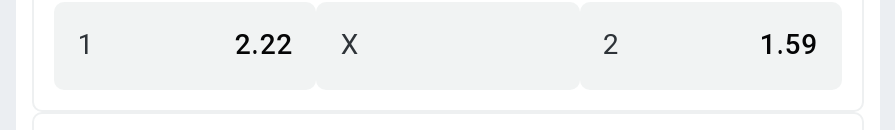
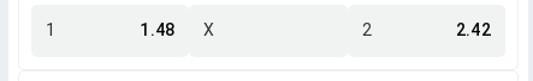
[235,28,359,60] 2.22 X -> [140,20,215,39] 1.48 X
[760,28,818,60] 1.59 -> [456,20,491,39] 2.42

